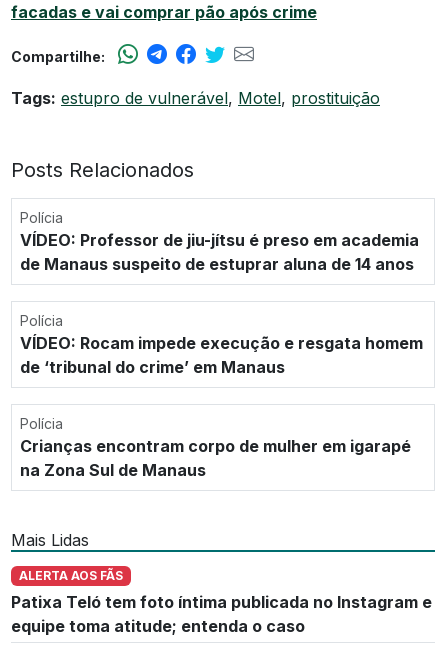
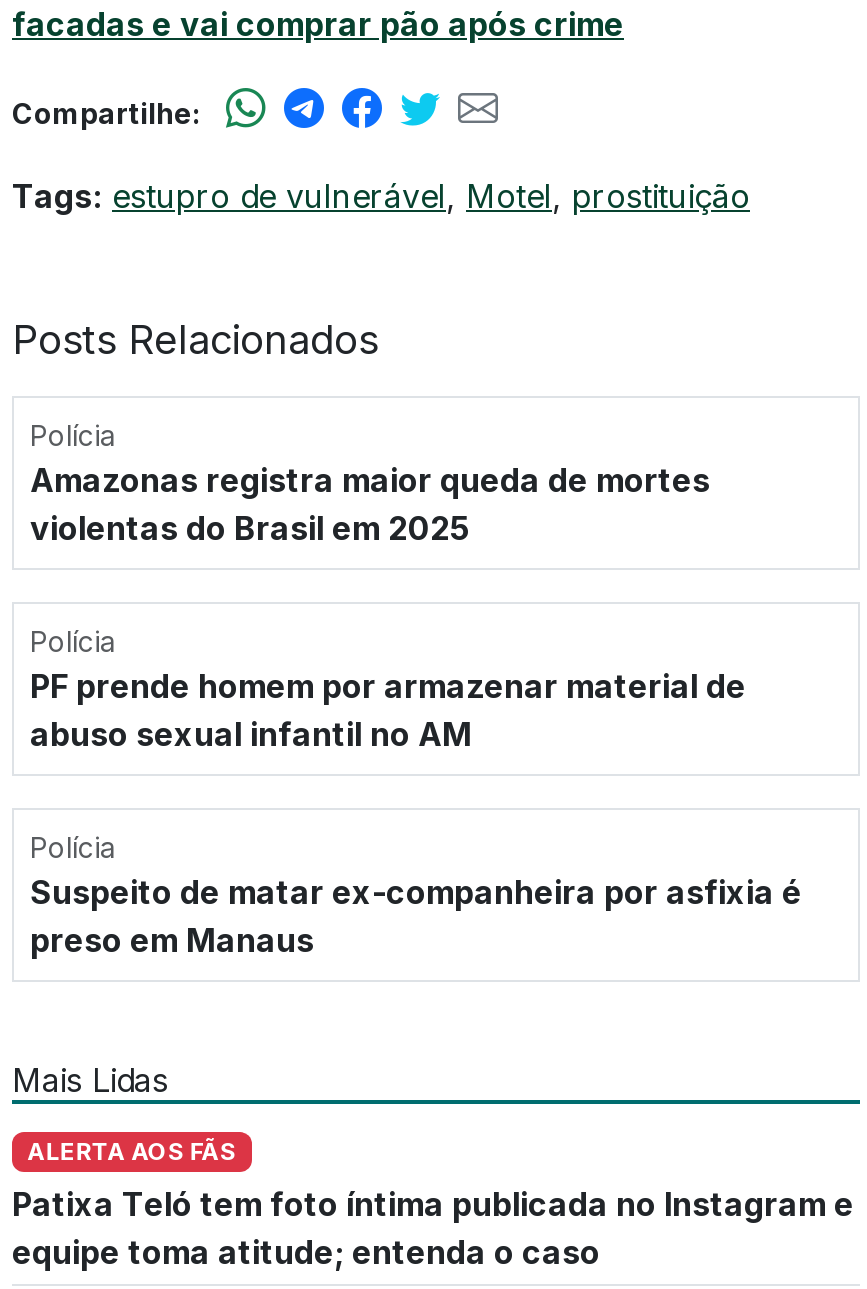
[20,230,419,274] VÍDEO: Professor de jiu-jítsu é preso em academia | de Manaus suspeito de estuprar aluna de 14 anos -> [30,460,710,548] Amazonas registra maior queda de mortes | violentas do Brasil em 2025
[20,333,423,377] VÍDEO: Rocam impede execução e resgata homem | de ‘tribunal do crime’ em Manaus -> [30,666,746,754] PF prende homem por armazenar material de | abuso sexual infantil no AM
[20,436,411,480] Crianças encontram corpo de mulher em igarapé | na Zona Sul de Manaus -> [30,872,802,960] Suspeito de matar ex-companheira por asfixia é | preso em Manaus

